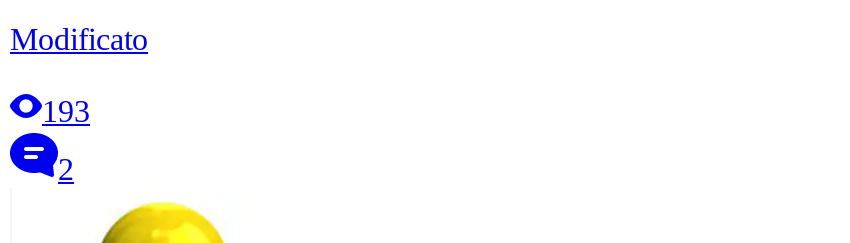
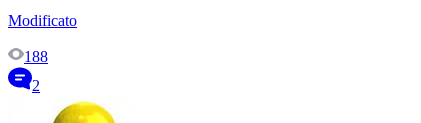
[42,93,90,127] 193 -> [24,48,48,65] 188

